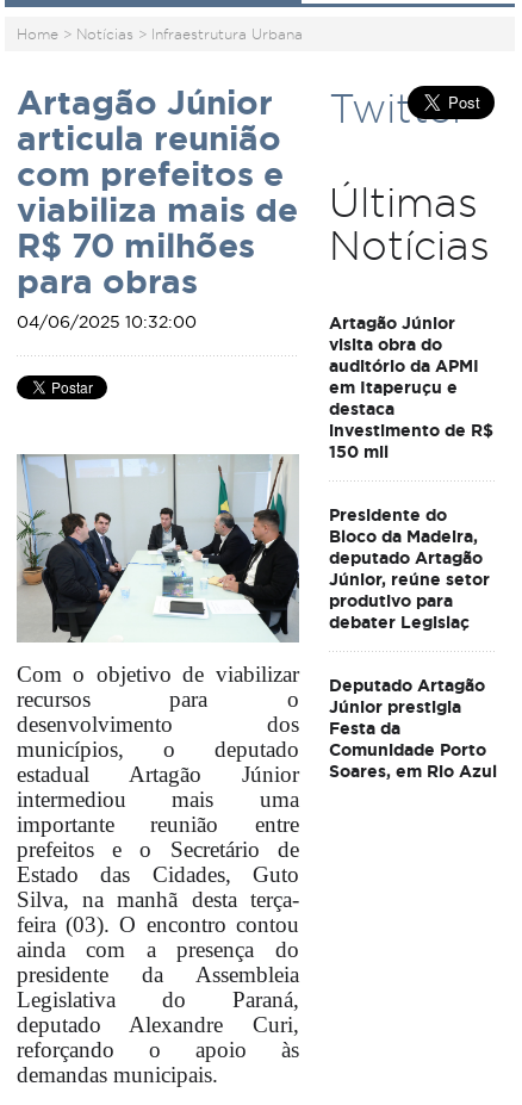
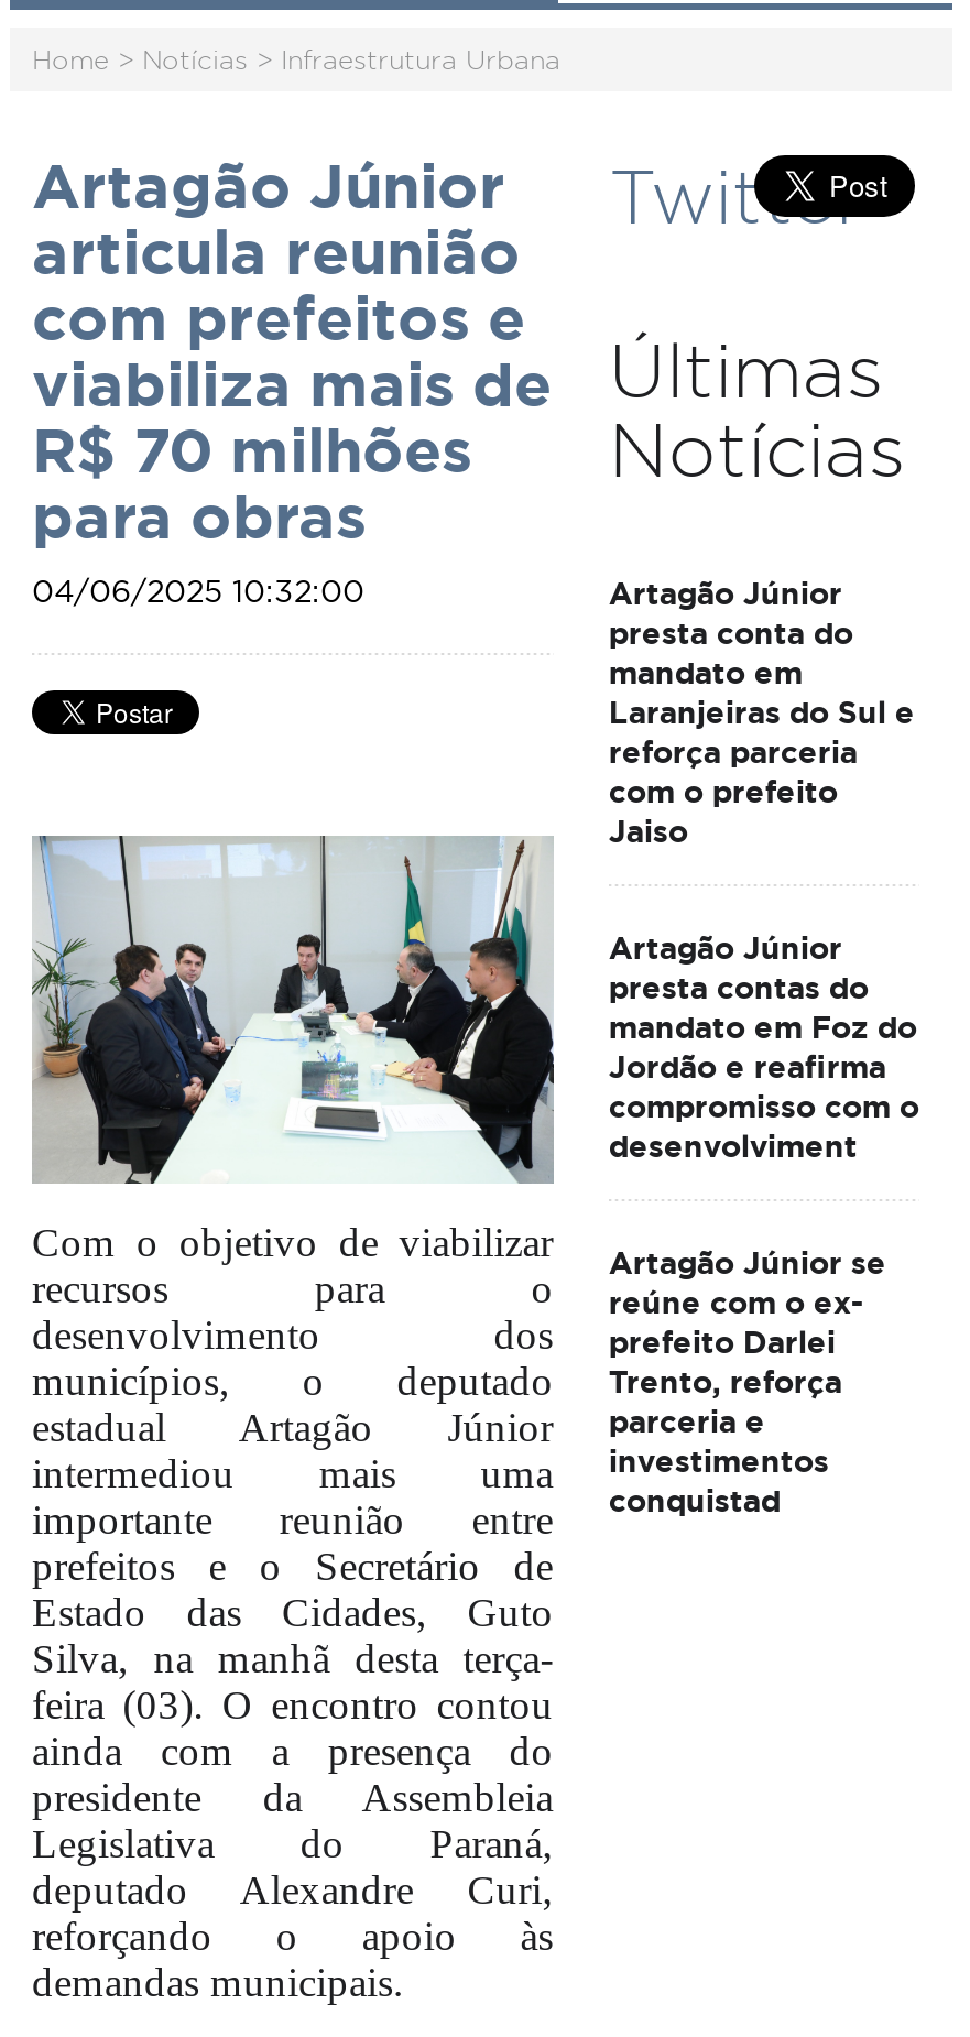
[329,334,493,463] visita obra do | auditório da APMI | em Itaperuçu e | destaca | investimento de R$ | 150 mil -> [608,613,915,851] presta conta do | mandato em | Laranjeiras do Sul e | reforça parceria | com o prefeito | Jaiso
[329,504,490,633] Presidente do | Bloco da Madeira, | deputado Artagão | Júnior, reúne setor | produtivo para | debater Legislaç -> [608,928,919,1166] Artagão Júnior | presta contas do | mandato em Foz do | Jordão e reafirma | compromisso com o | desenvolviment
[329,675,497,782] Deputado Artagão | Júnior prestigia | Festa da | Comunidade Porto | Soares, em Rio Azul -> [608,1243,886,1521] Artagão Júnior se | reúne com o ex- | prefeito Darlei | Trento, reforça | parceria e | investimentos | conquistad

